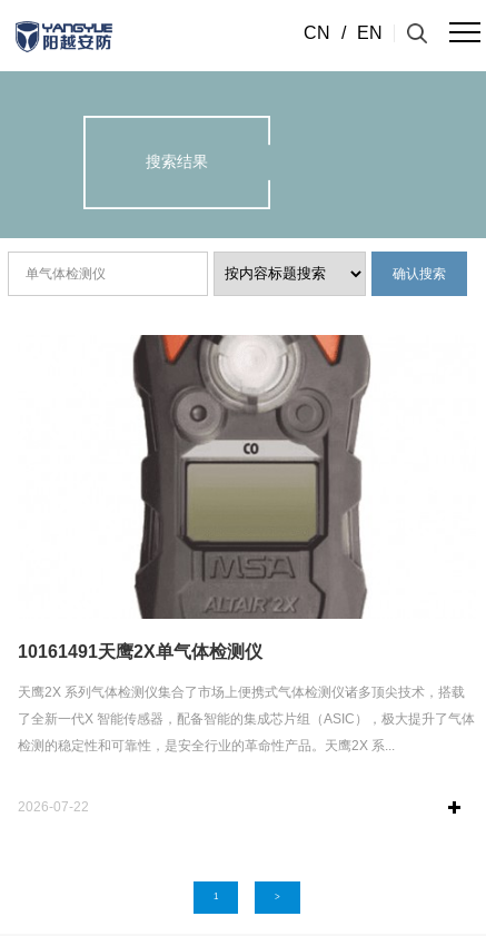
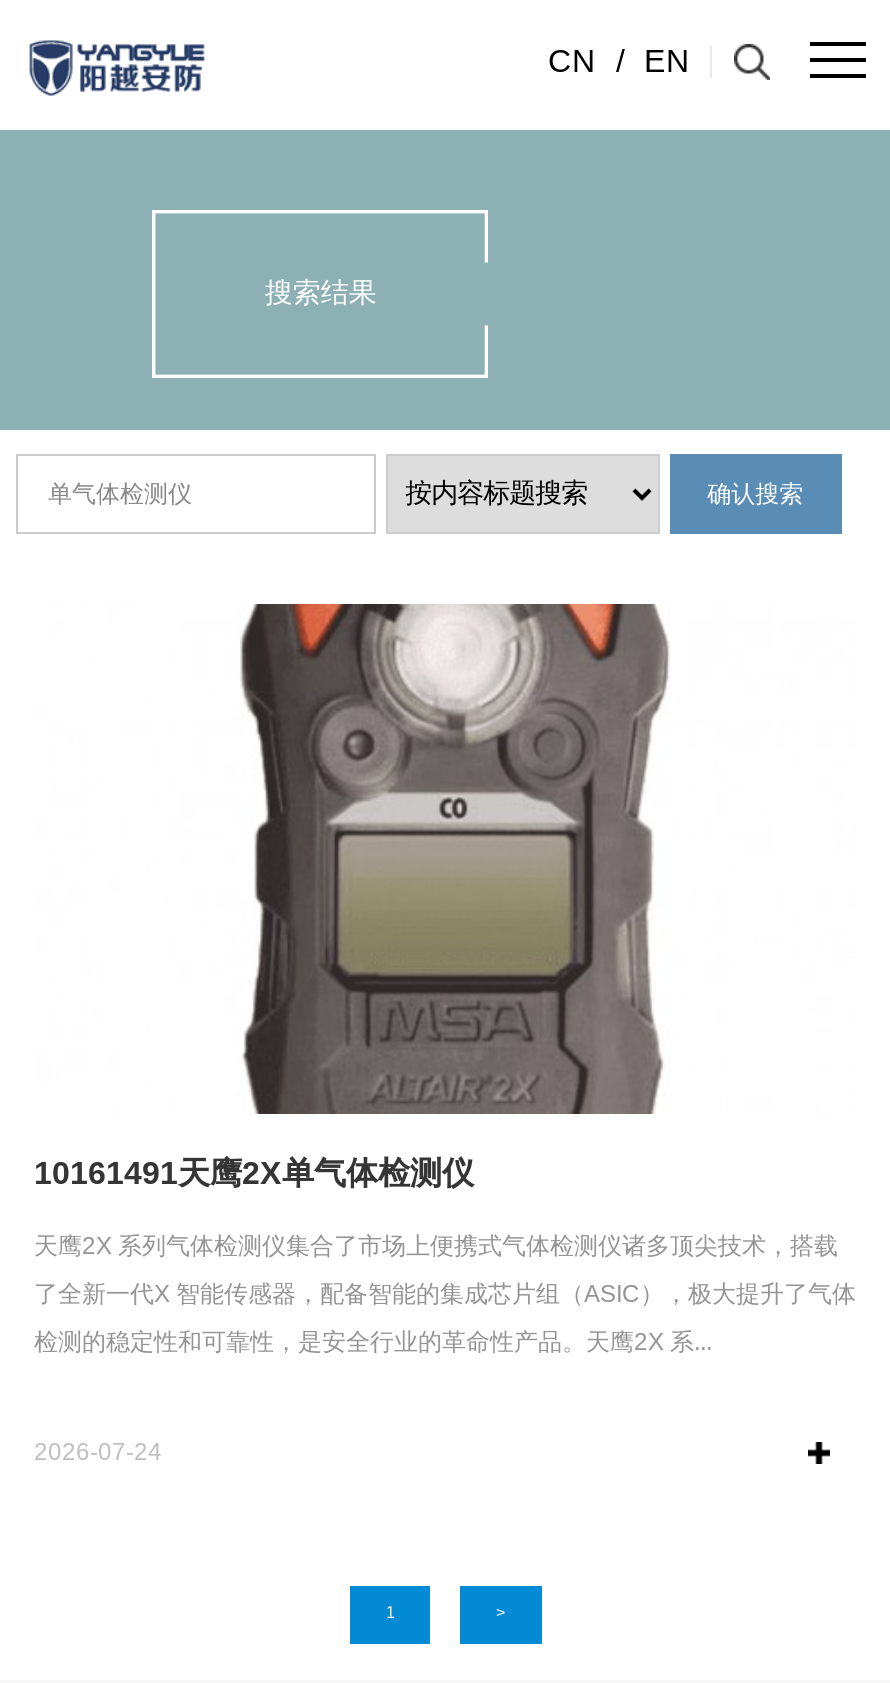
[18,799,89,815] 2026-07-22 -> [34,1438,162,1466] 2026-07-24

